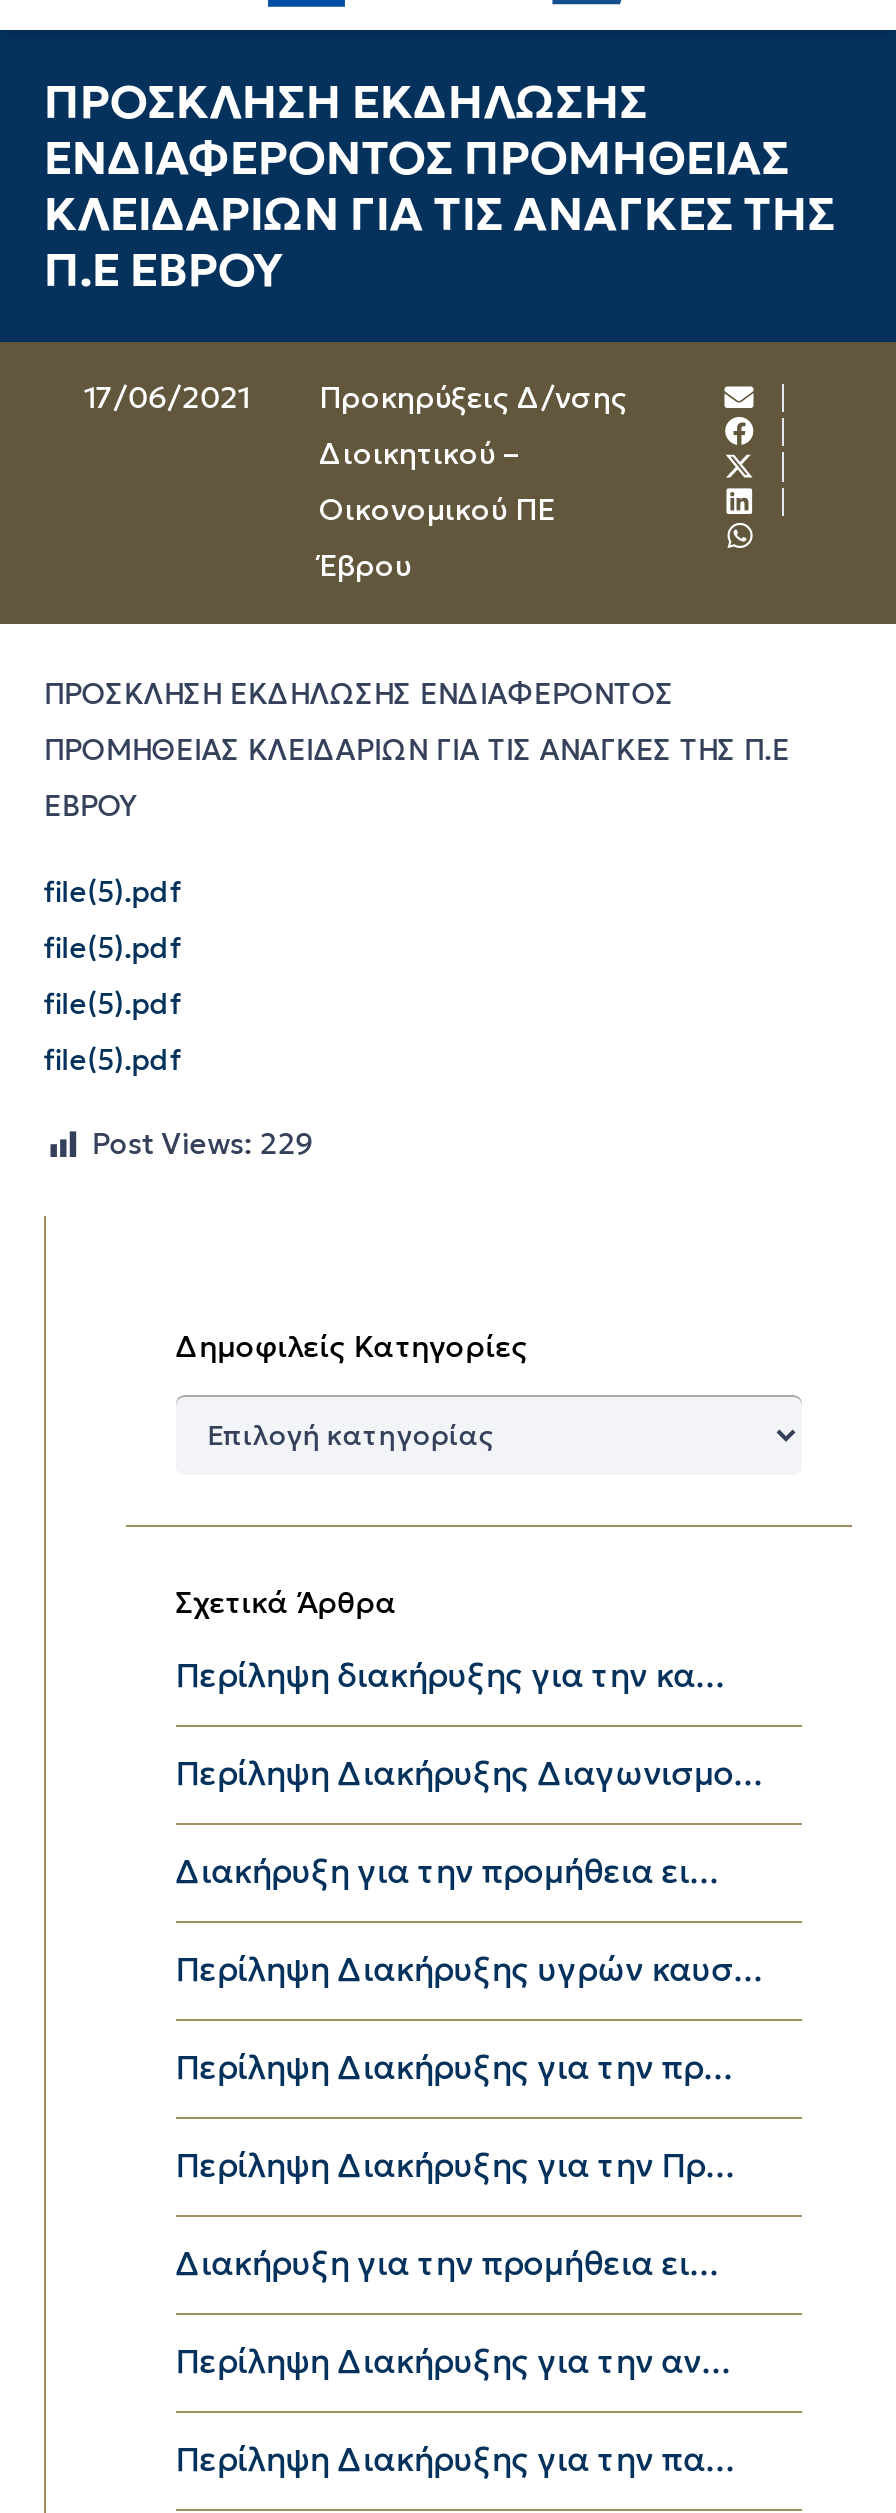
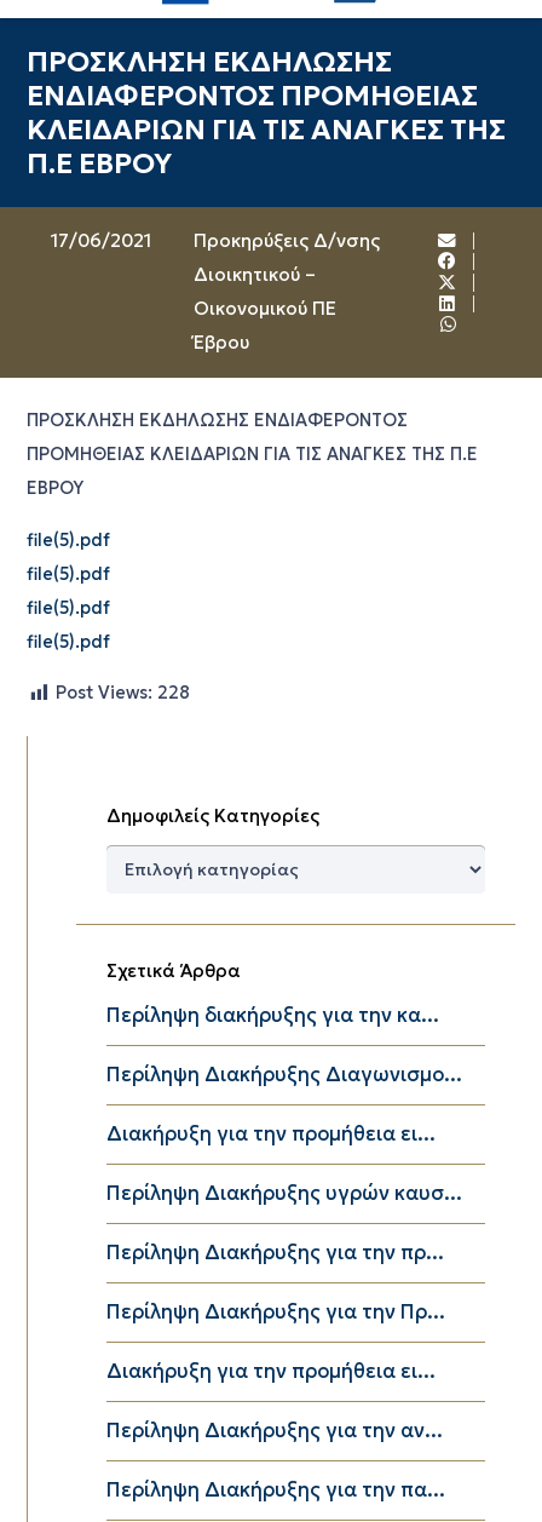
[92,1126,314,1162] Post Views: 229 -> [55,682,190,704] Post Views: 228

